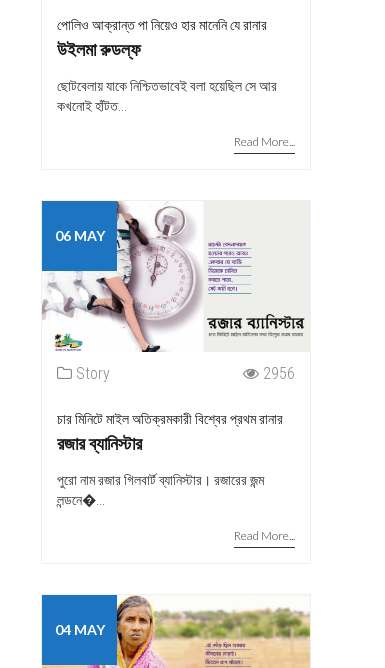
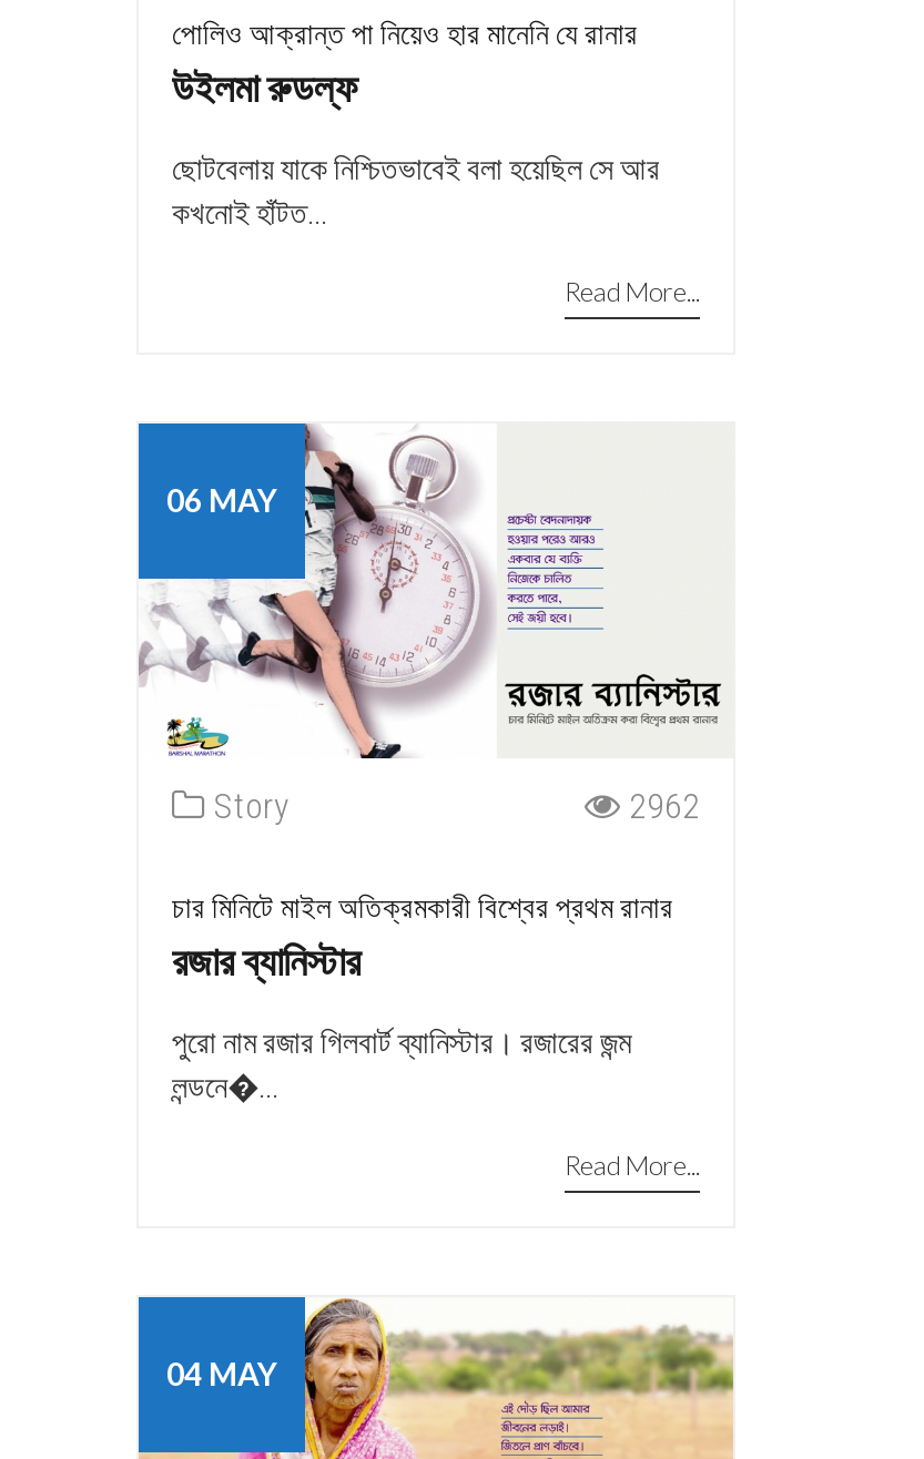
[259,363,295,382] 2956 -> [620,784,700,826] 2962

